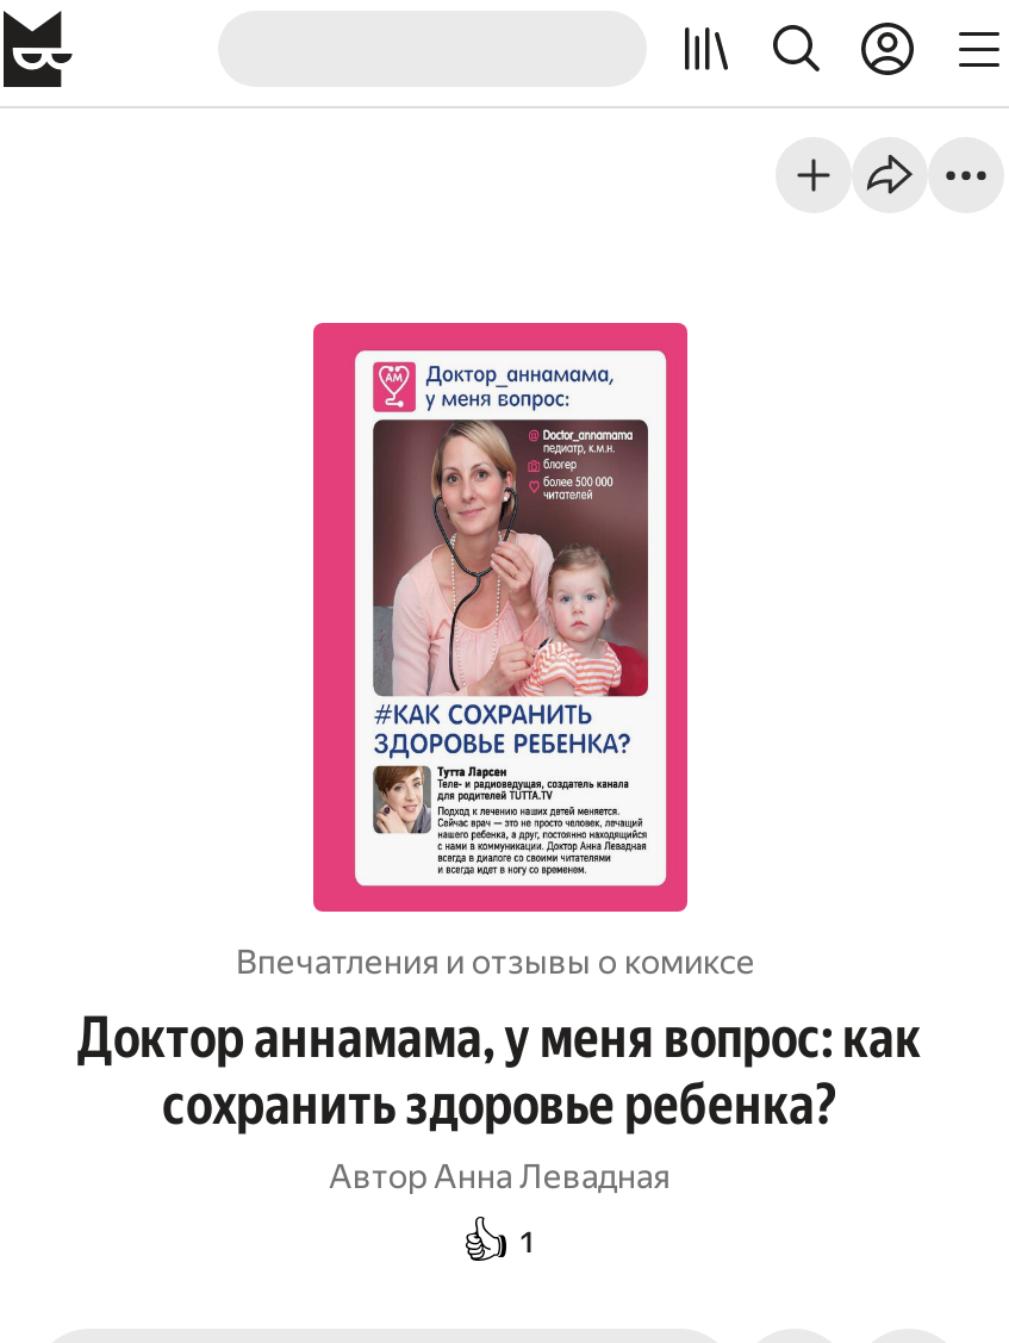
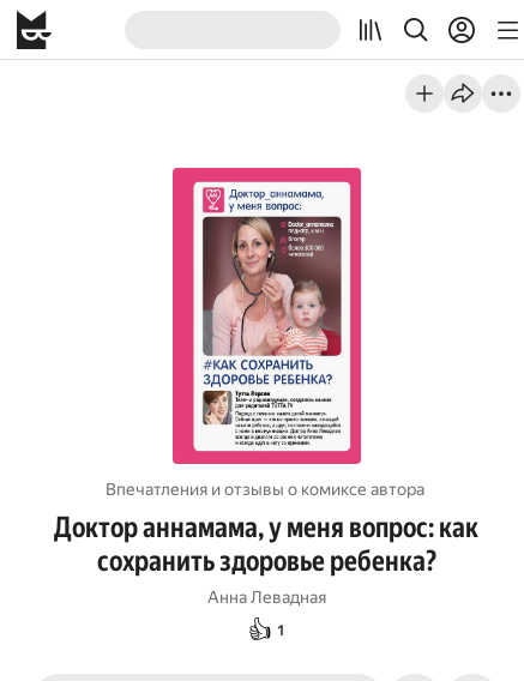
[236,943,755,981] Впечатления и отзывы о комиксе -> [105,480,424,499] Впечатления и отзывы о комиксе автора
[329,1157,669,1195] Автор Анна Левадная -> [207,587,326,607] Анна Левадная

